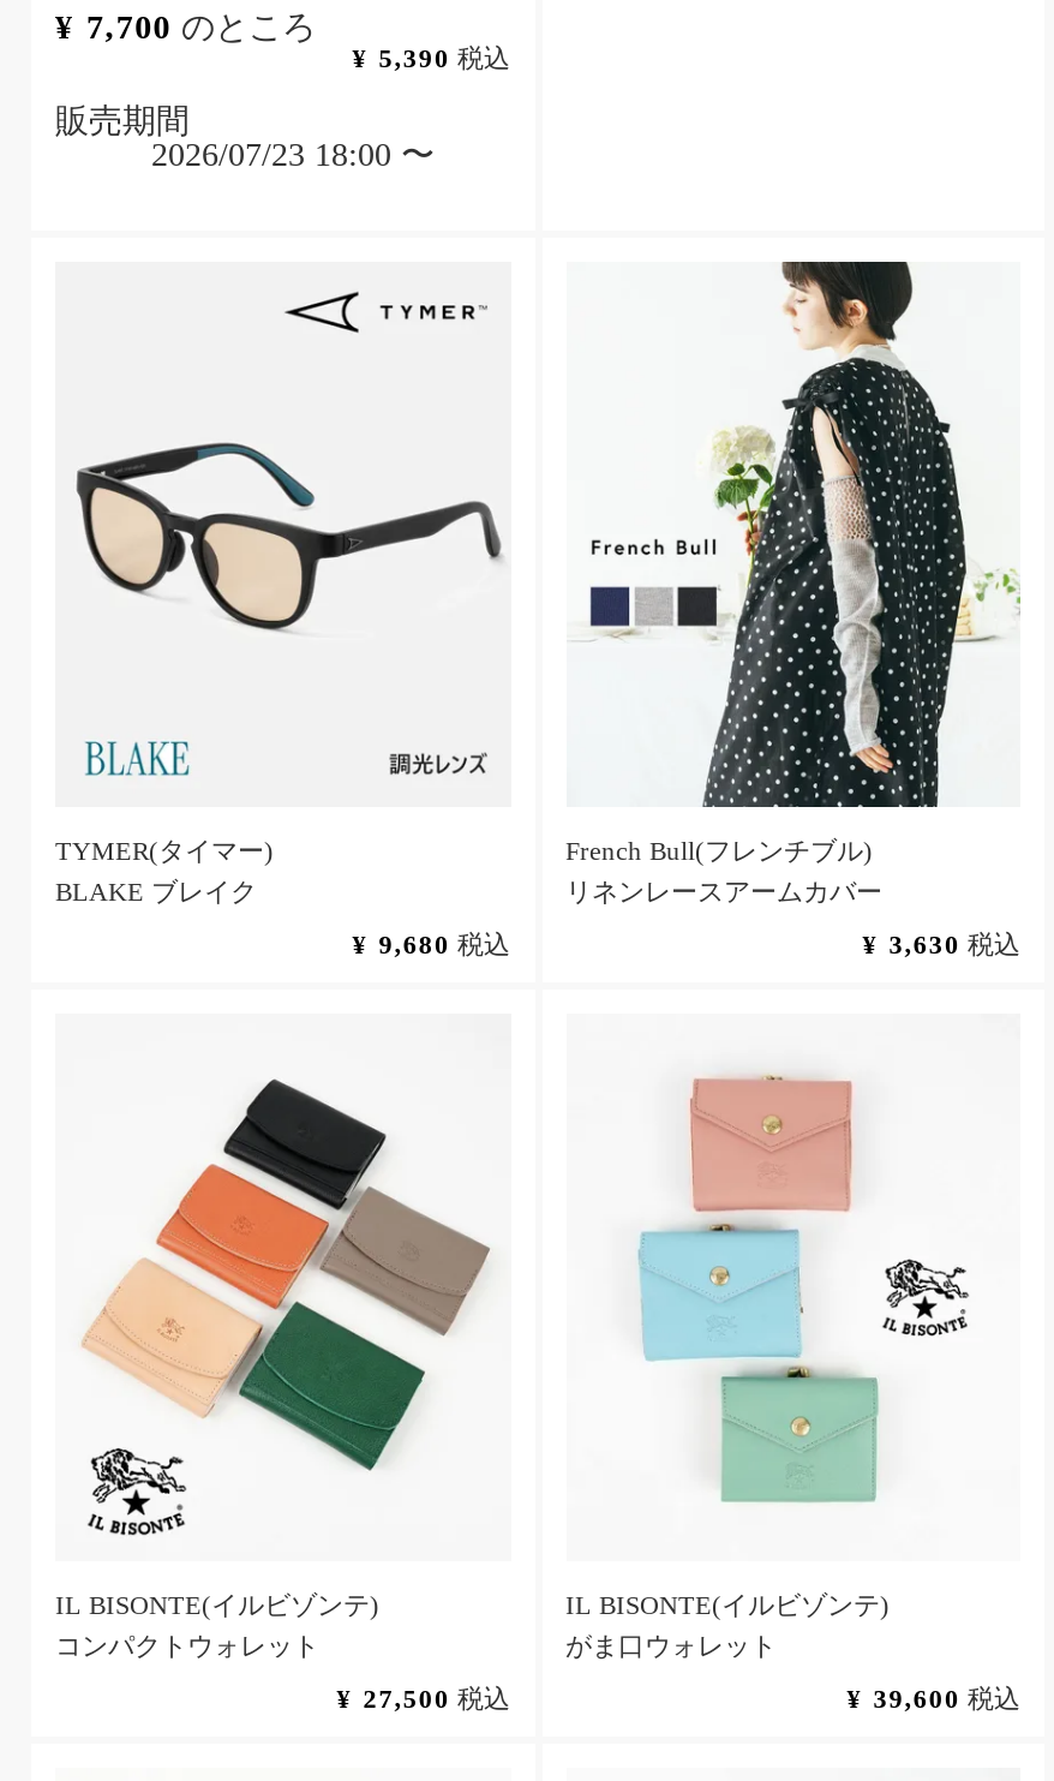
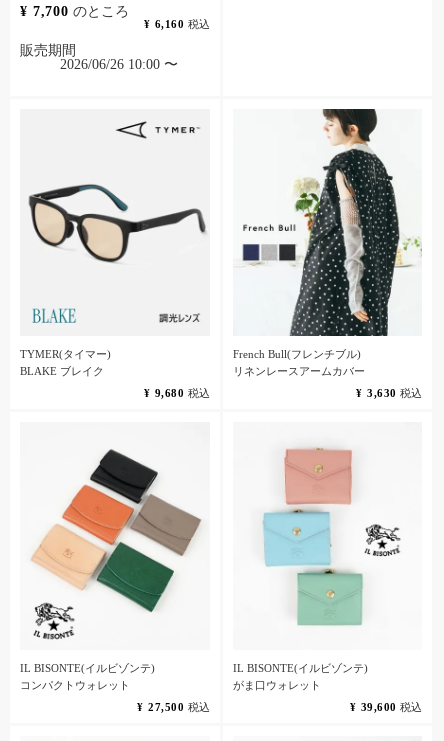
[352,43,510,72] ¥ 5,390 税込 -> [144,18,209,30] ¥ 6,160 税込
[151,137,435,173] 2026/07/23 18:00〜 -> [60,57,178,72] 2026/06/26 10:00〜

